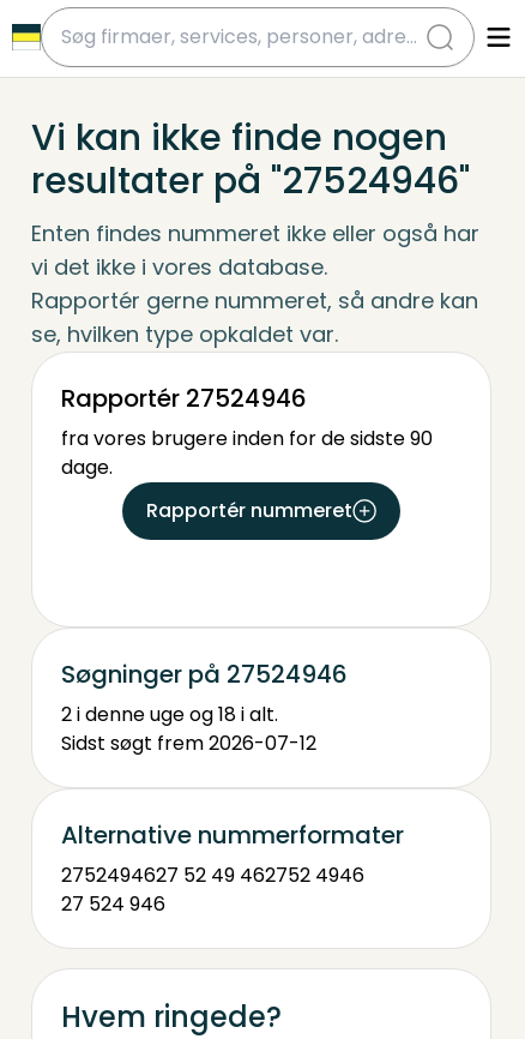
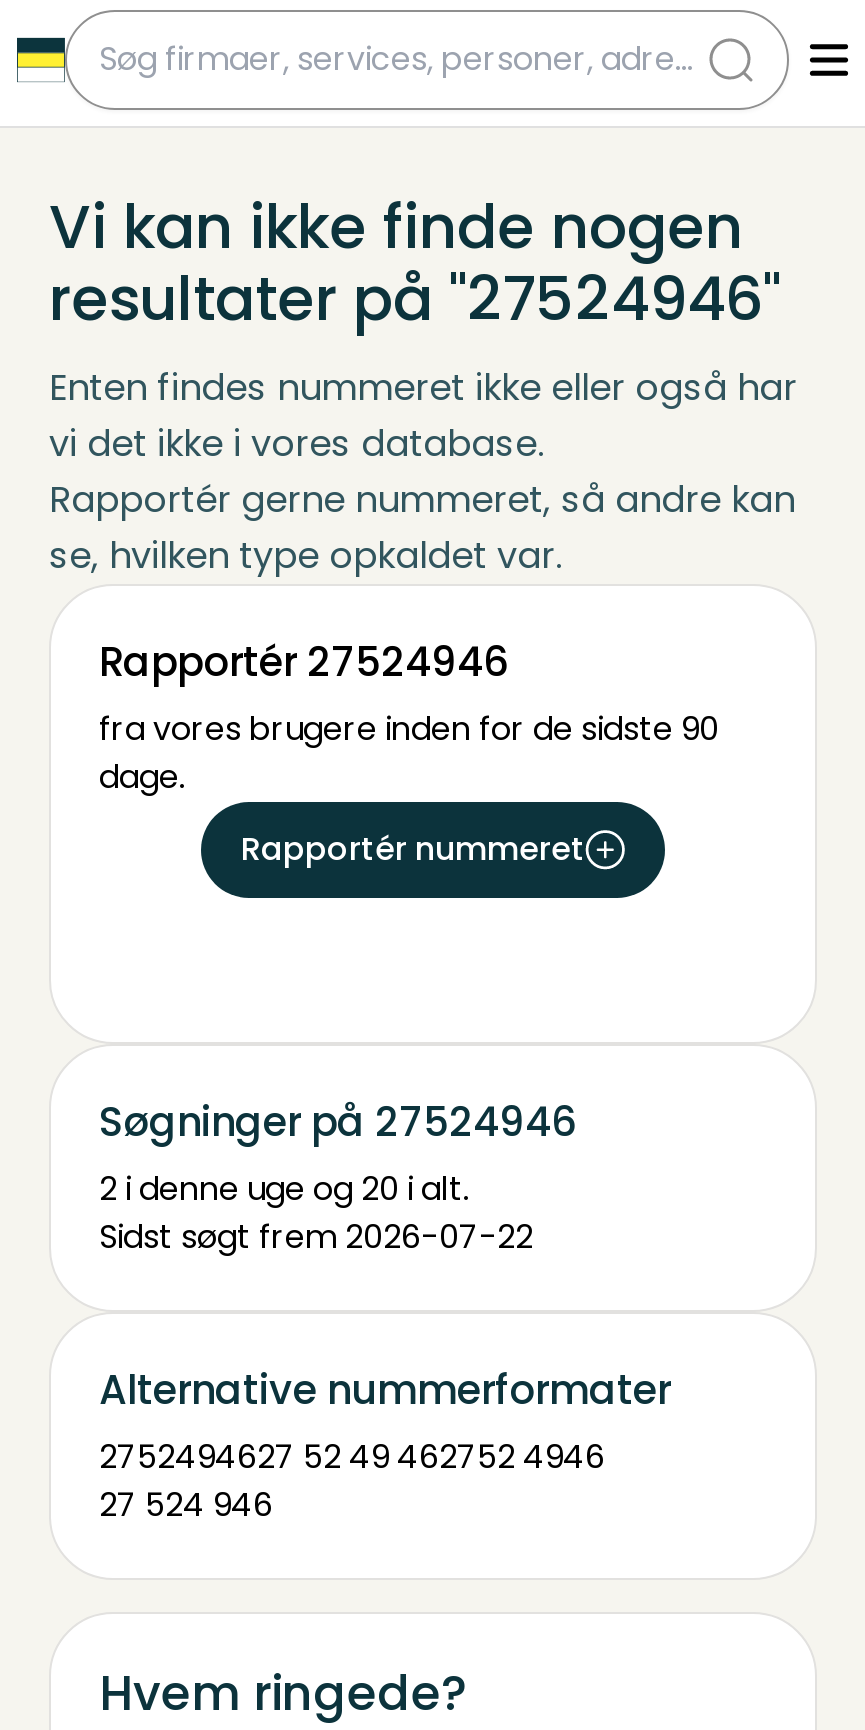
[61,701,278,728] 2 i denne uge og 18 i alt. -> [99,1166,469,1212] 2 i denne uge og 20 i alt.
[61,729,316,757] Sidst søgt frem 2026-07-12 -> [99,1214,533,1260] Sidst søgt frem 2026-07-22

